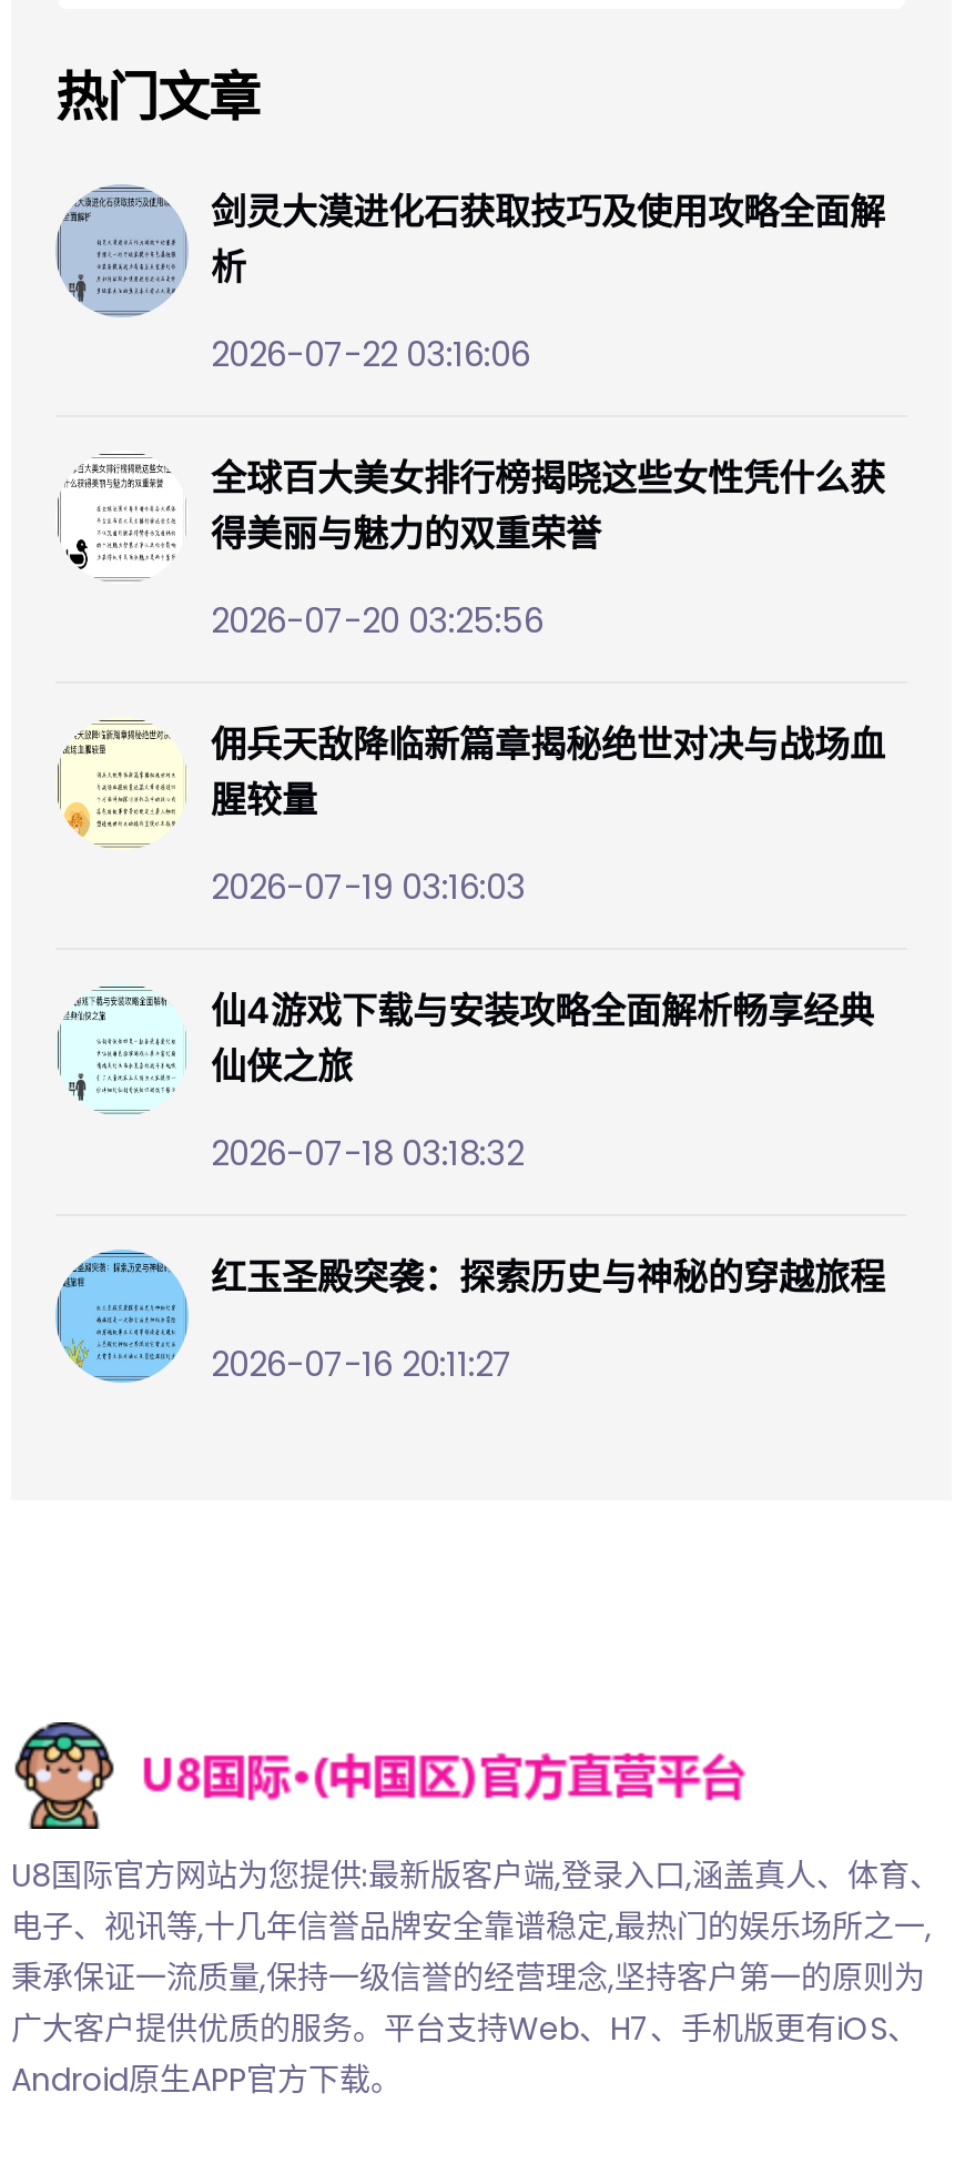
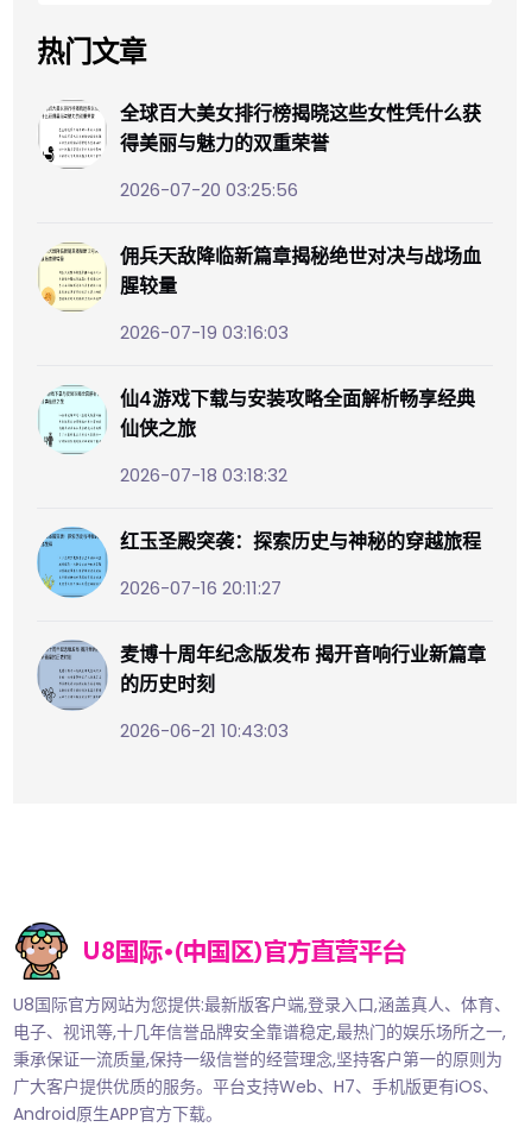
moved [55,184,180,315] -> [37,640,103,712]: [image]
[211,189,885,377] 剑灵大漠进化石获取技巧及使用攻略全面解 | 析 | 2026-07-22 03:16:06 -> none
moved [69,455,885,1387] -> [44,101,481,600]: [image] | 全球百大美女排行榜揭晓这些女性凭什么获 | 得美丽与魅力的双重荣誉 | ... | 红玉圣殿突袭：探索历史与神秘的穿越旅程 | 2026-07-16 20:11:27
none -> [120,642,486,743] 麦博十周年纪念版发布 揭开音响行业新篇章 | 的历史时刻 | 2026-06-21 10:43:03

